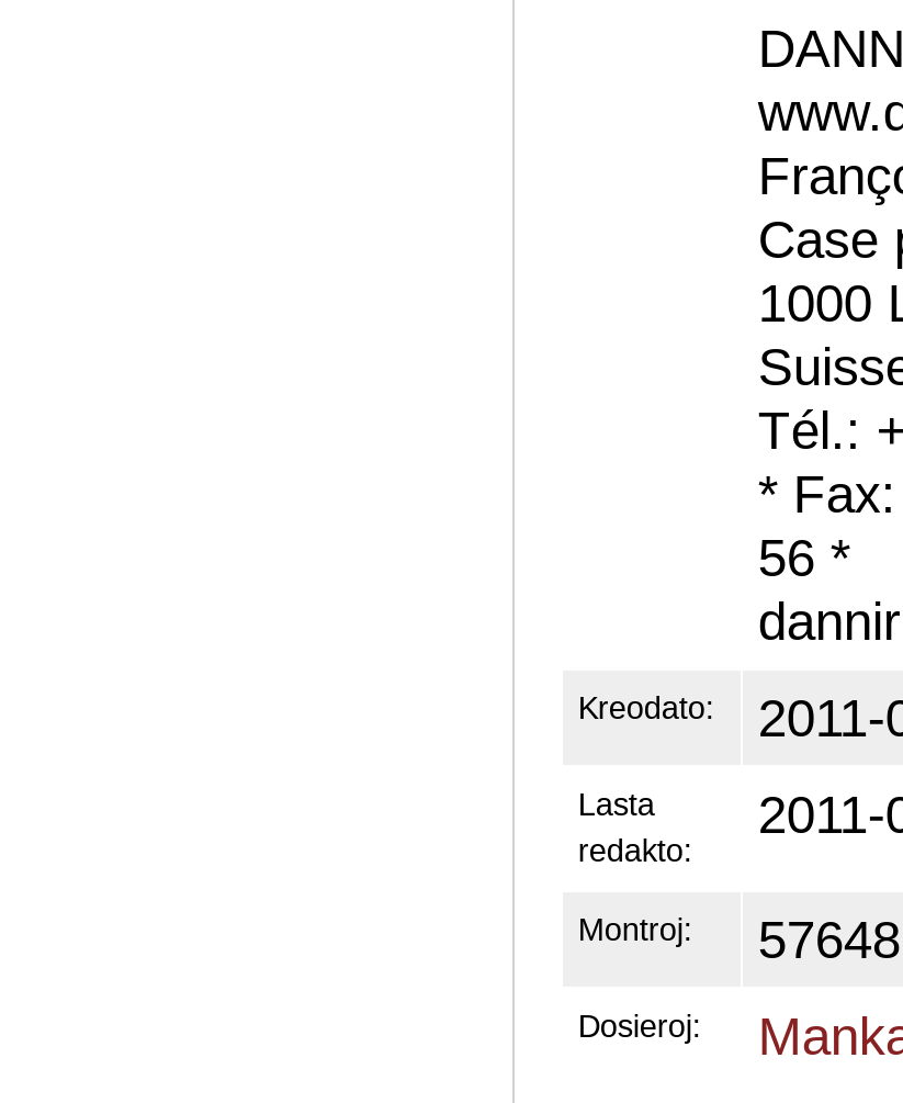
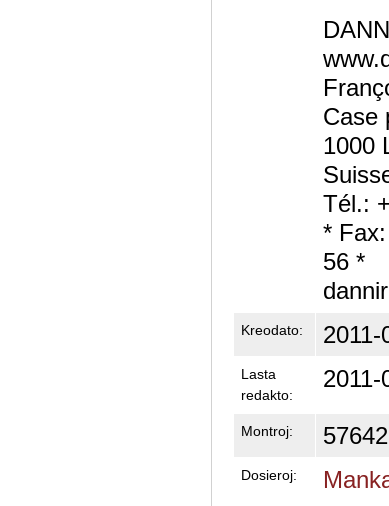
[578,909,900,968] Montroj: 57648 -> [241,421,388,448] Montroj: 57642

